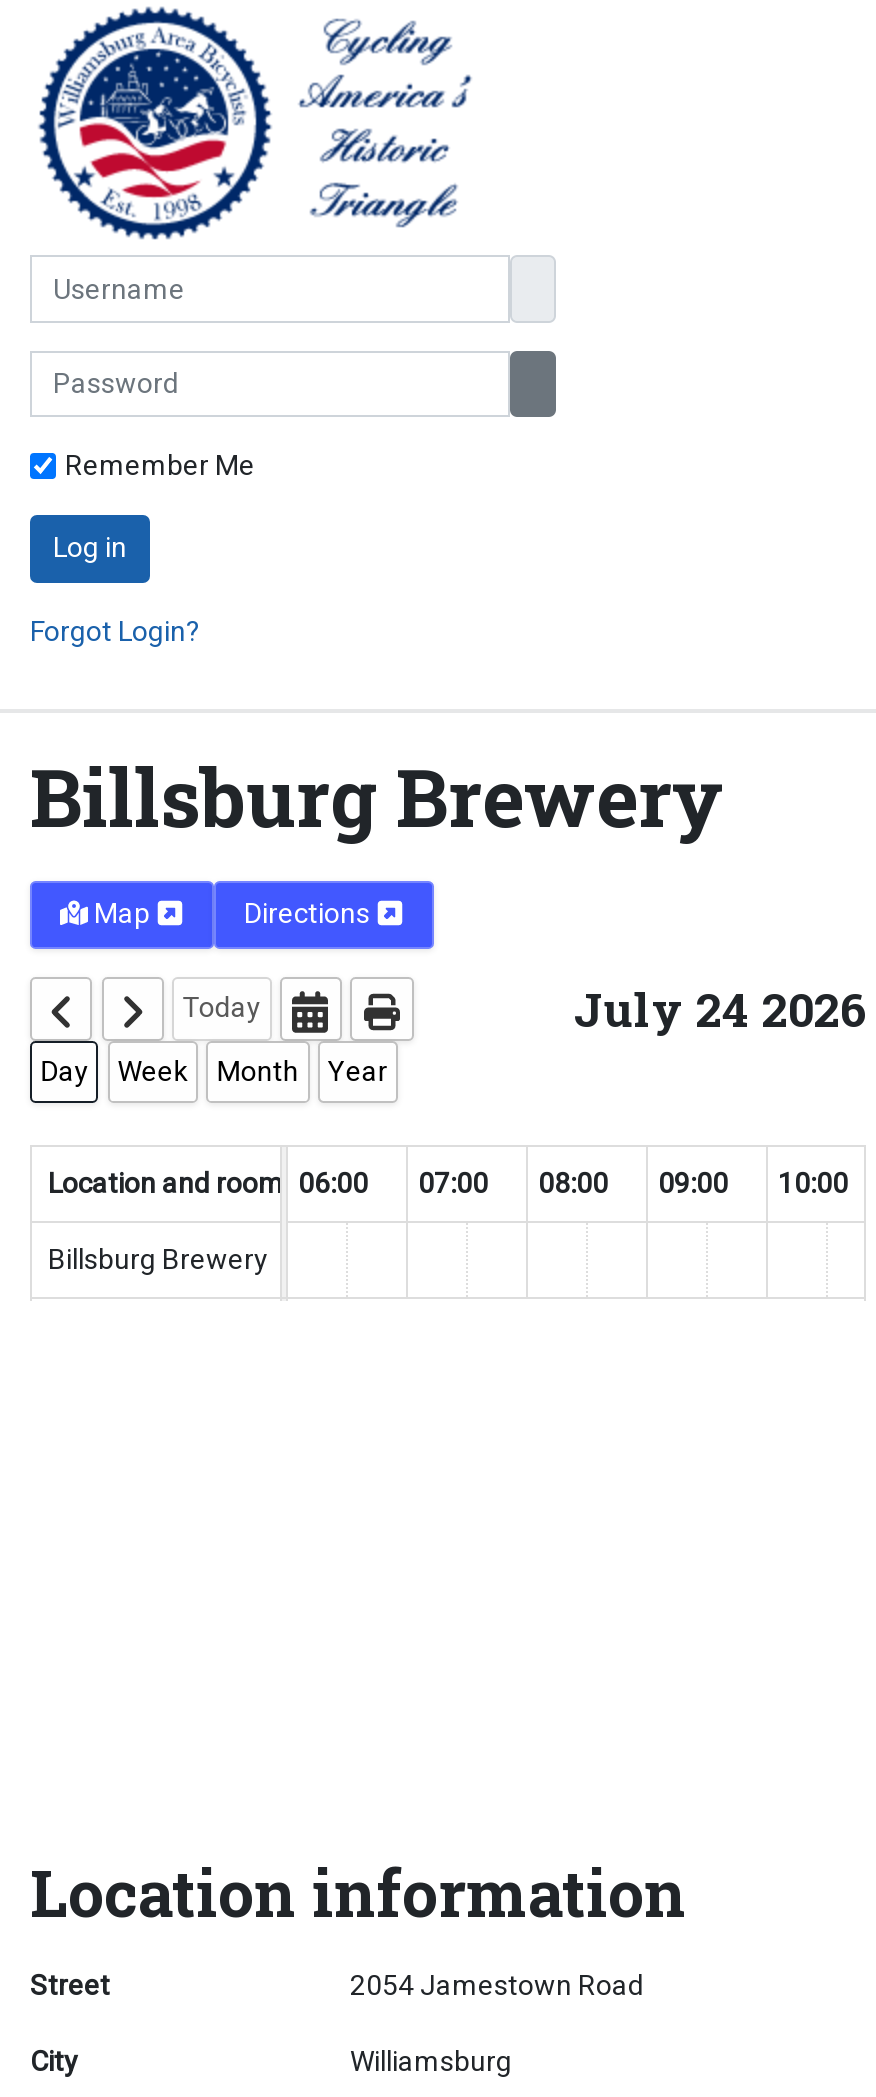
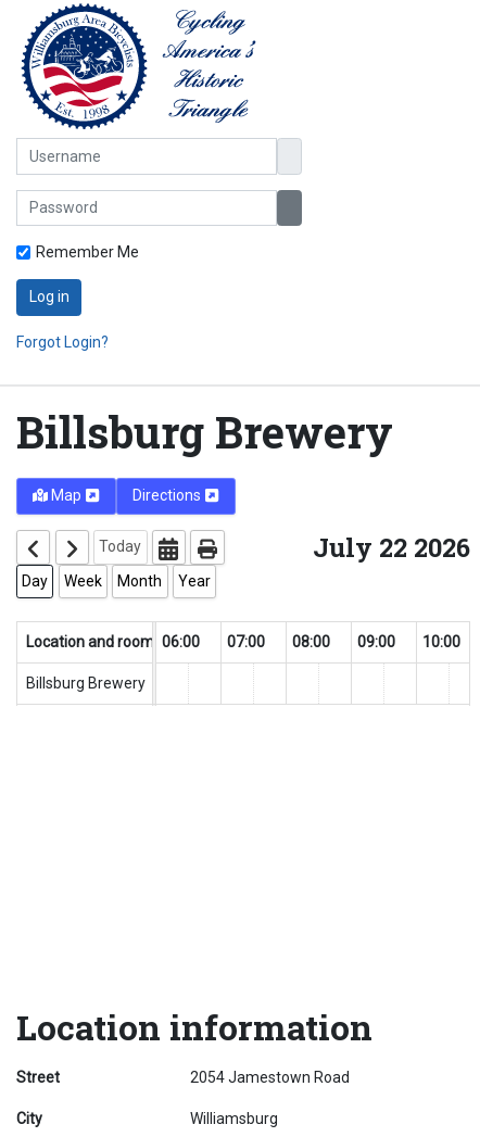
[574,977,866,1039] July 24 2026 -> [313,530,470,563] July 22 2026

